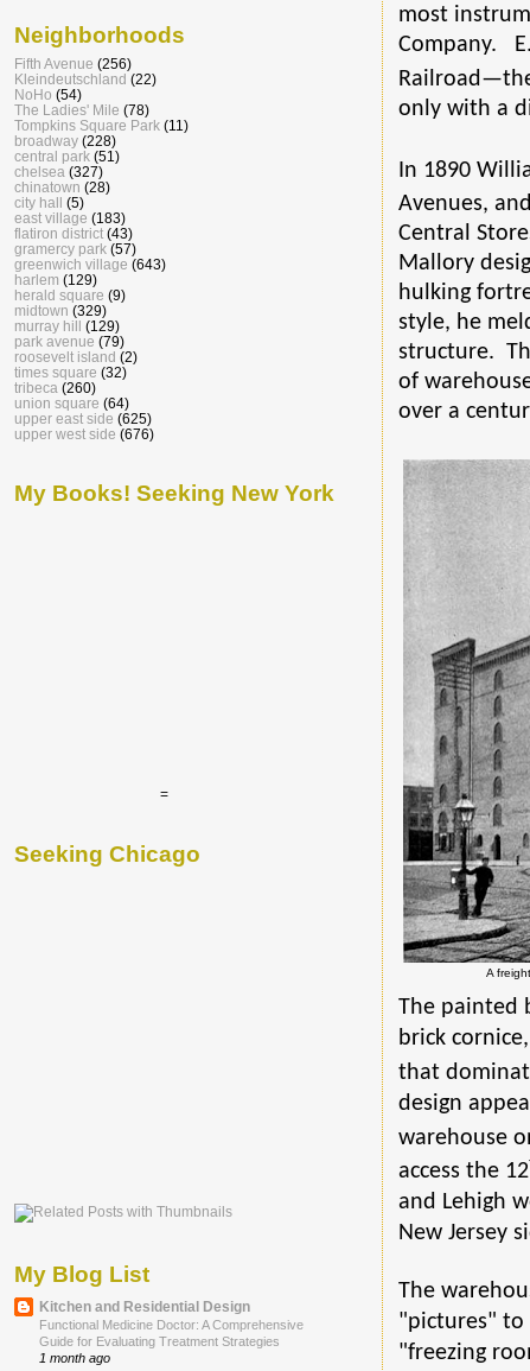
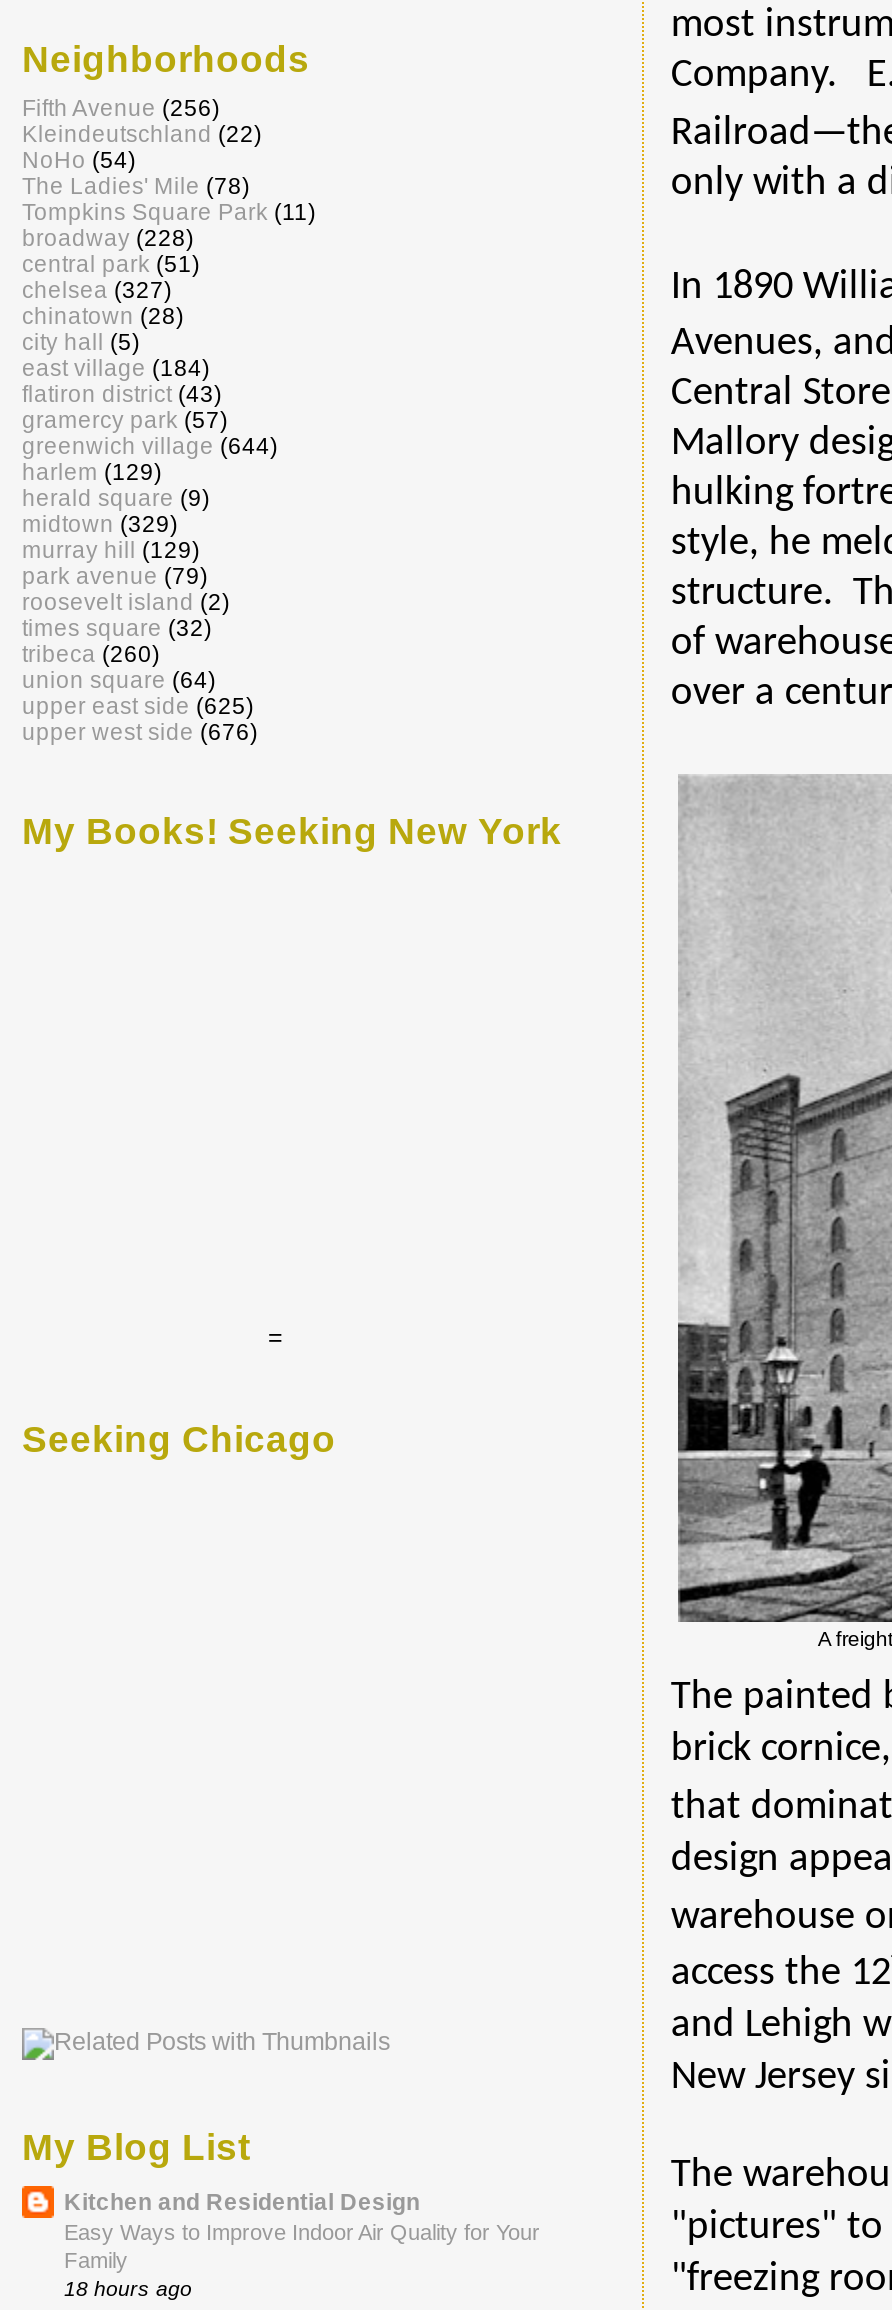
[14,210,126,226] east village (183) -> [22,354,210,380] east village (184)
[14,257,166,272] greenwich village (643) -> [22,432,278,458] greenwich village (644)
[39,1317,304,1365] Functional Medicine Doctor: A Comprehensive | Guide for Evaluating Treatment Strategies | 1 month ago -> [64,2219,540,2299] Easy Ways to Improve Indoor Air Quality for Your | Family | 18 hours ago

